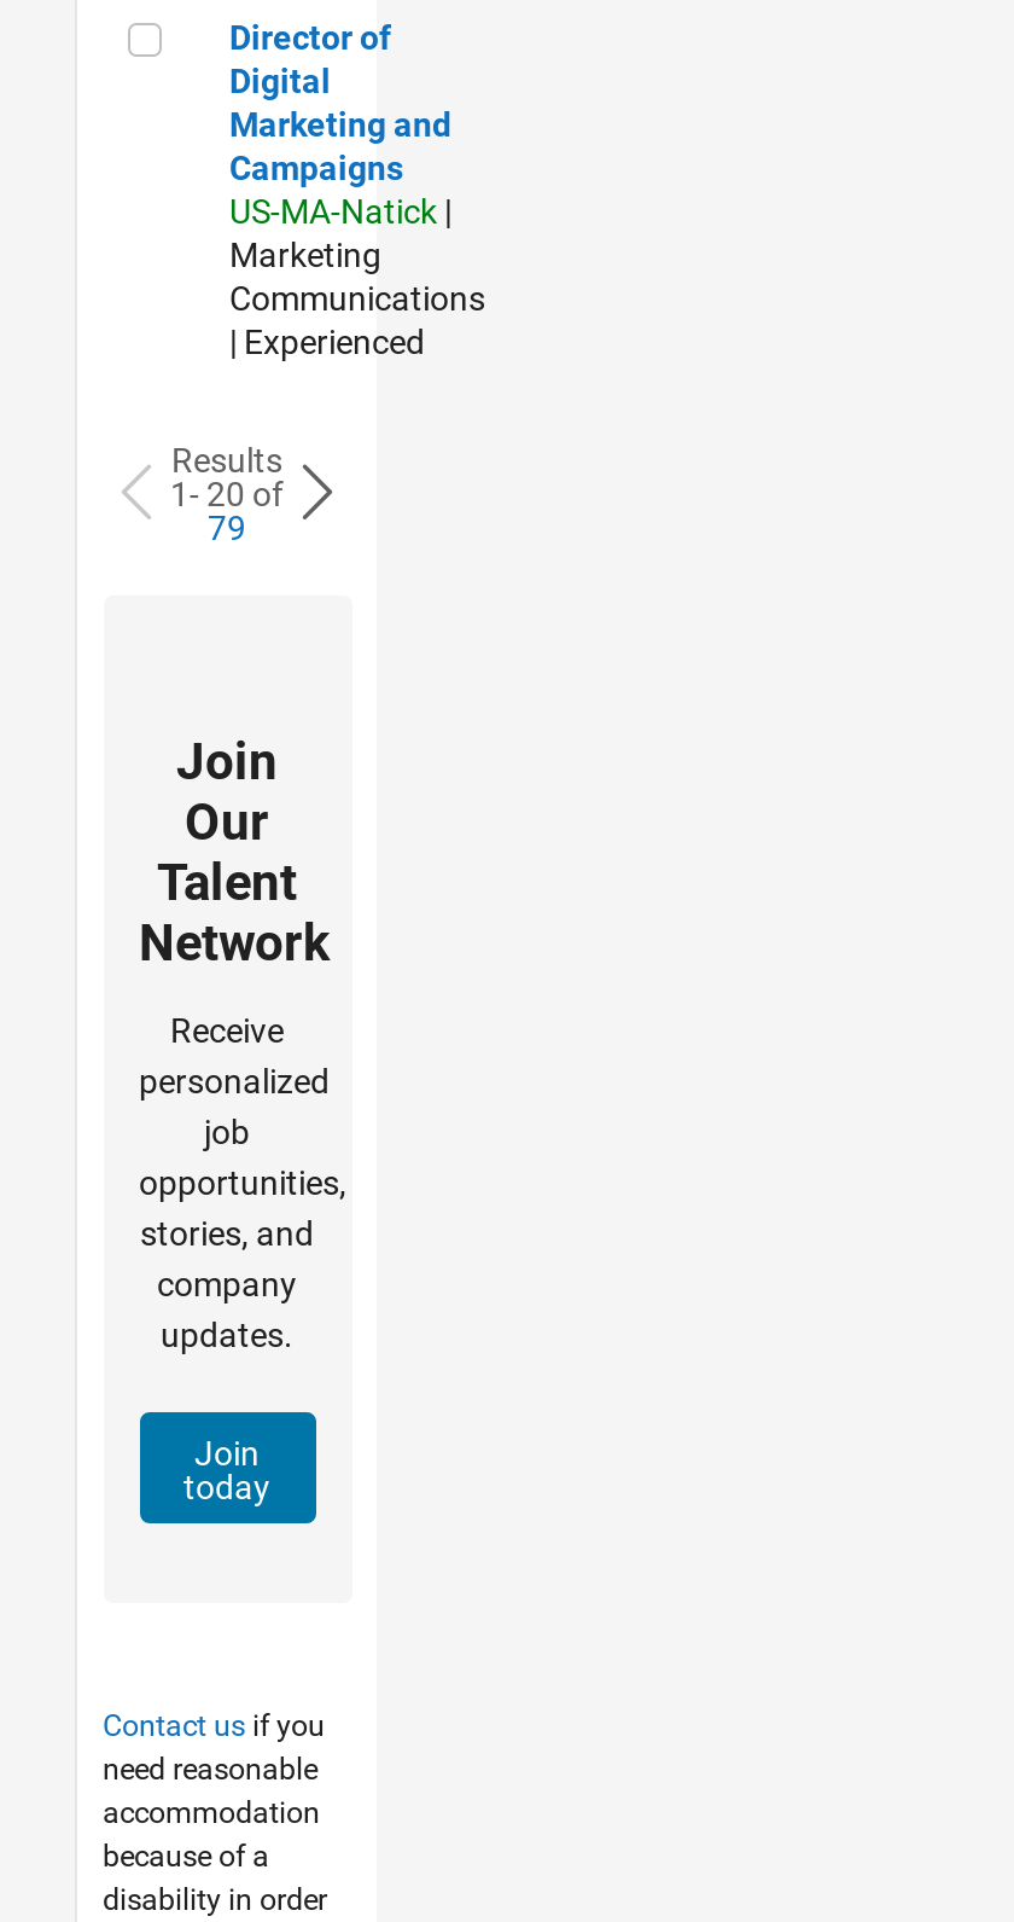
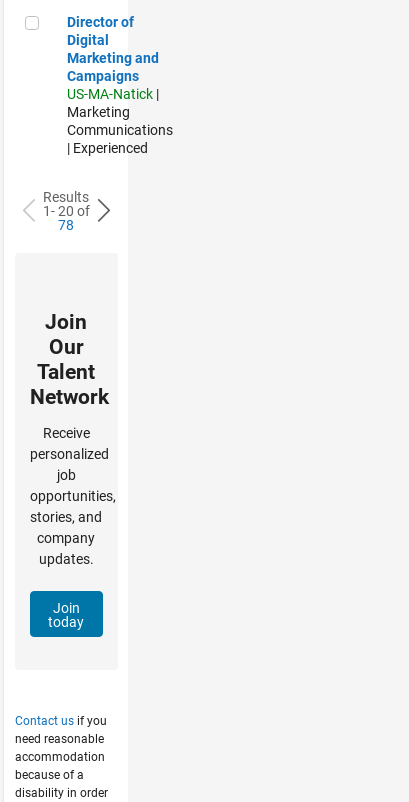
[208,508,246,547] 79 -> [58,217,74,233] 78

